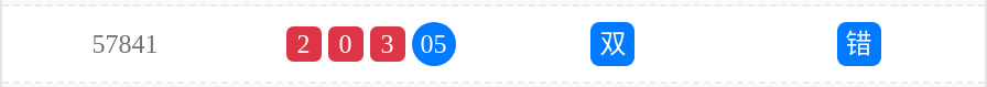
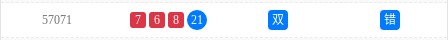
[92,29,158,59] 57841 -> [42,13,72,27] 57071
[297,29,310,59] 2 -> [135,13,141,27] 7
[339,29,352,59] 0 -> [154,13,160,27] 6
[381,29,394,59] 3 -> [173,13,179,27] 8
[420,29,447,59] 05 -> [191,13,203,27] 21

